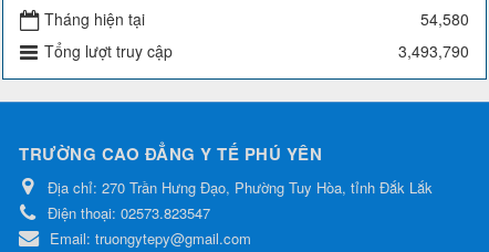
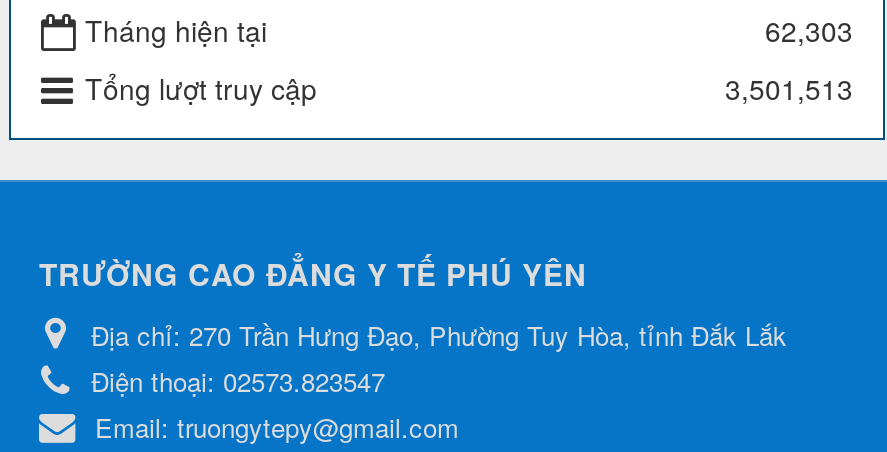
[420,8,469,30] 54,580 -> [765,10,853,50] 62,303
[398,40,469,62] 3,493,790 -> [725,68,853,108] 3,501,513

